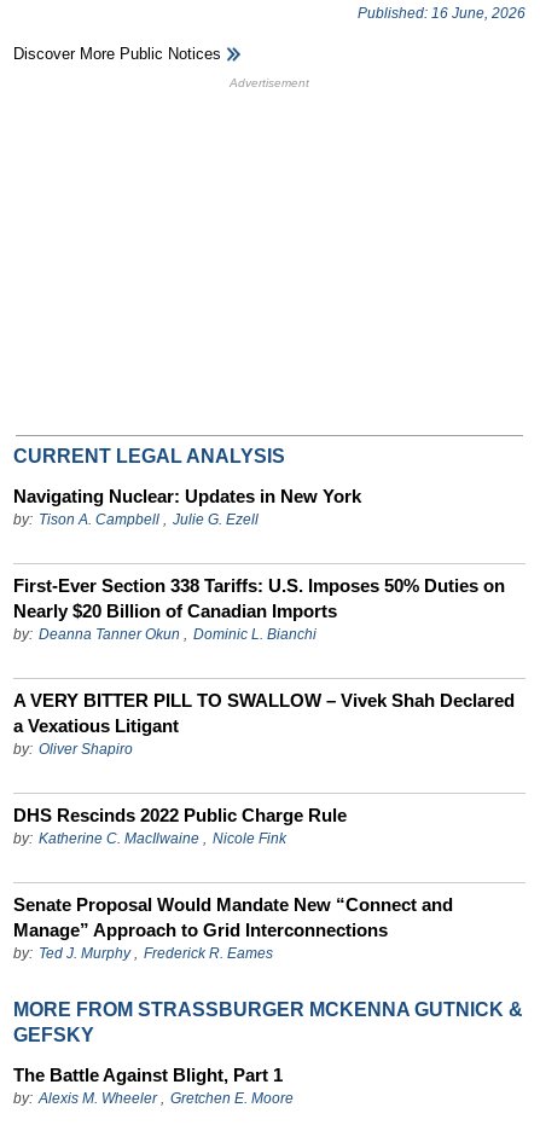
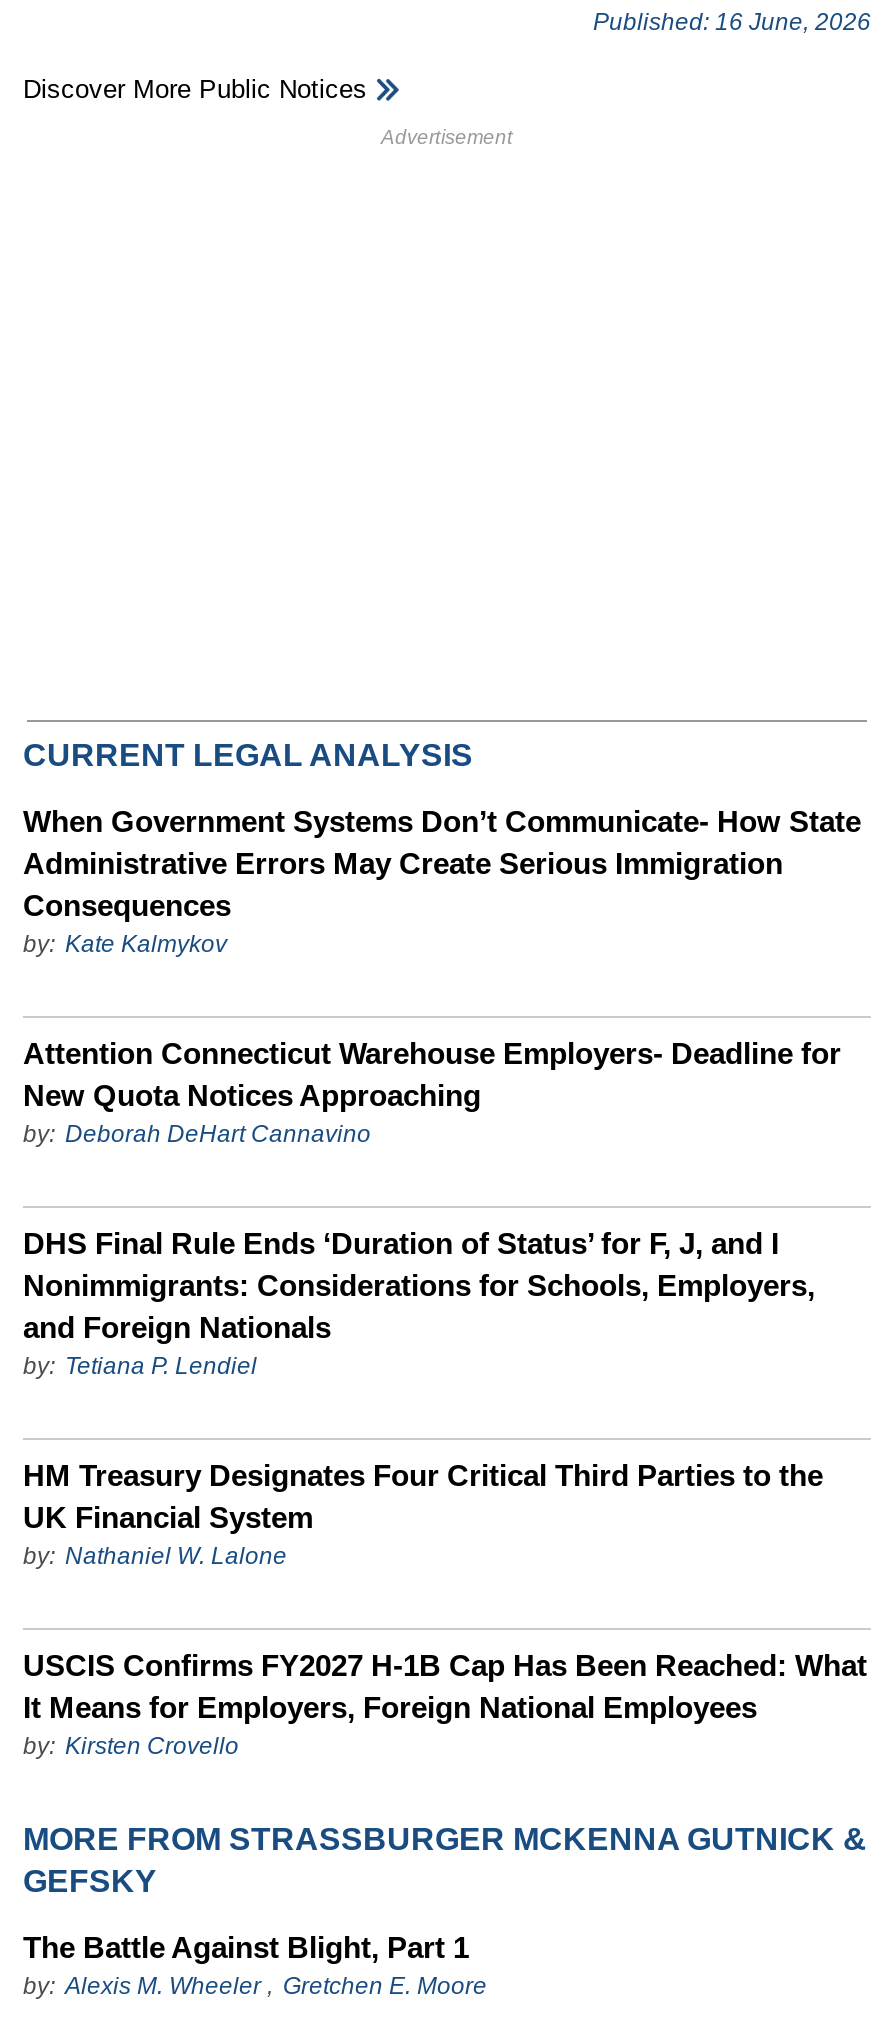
[13,485,361,528] Navigating Nuclear: Updates in New York | by: Tison A. Campbell, Julie G. Ezell -> [23,803,861,957] When Government Systems Don’t Communicate- How State | Administrative Errors May Create Serious Immigration | Consequences | by: Kate Kalmykov
[13,575,505,642] First-Ever Section 338 Tariffs: U.S. Imposes 50% Duties on | Nearly $20 Billion of Canadian Imports | by: Deanna Tanner Okun, Dominic L. Bianchi -> [23,1035,841,1147] Attention Connecticut Warehouse Employers- Deadline for | New Quota Notices Approaching | by: Deborah DeHart Cannavino
[13,690,515,757] A VERY BITTER PILL TO SWALLOW – Vivek Shah Declared | a Vexatious Litigant | by: Oliver Shapiro -> [23,1225,815,1379] DHS Final Rule Ends ‘Duration of Status’ for F, J, and I | Nonimmigrants: Considerations for Schools, Employers, | and Foreign Nationals | by: Tetiana P. Lendiel
[13,804,347,847] DHS Rescinds 2022 Public Charge Rule | by: Katherine C. MacIlwaine, Nicole Fink -> [23,1457,823,1569] HM Treasury Designates Four Critical Third Parties to the | UK Financial System | by: Nathaniel W. Lalone
[13,894,453,962] Senate Proposal Would Mandate New “Connect and | Manage” Approach to Grid Interconnections | by: Ted J. Murphy, Frederick R. Eames -> [23,1647,867,1759] USCIS Confirms FY2027 H-1B Cap Has Been Reached: What | It Means for Employers, Foreign National Employees | by: Kirsten Crovello

